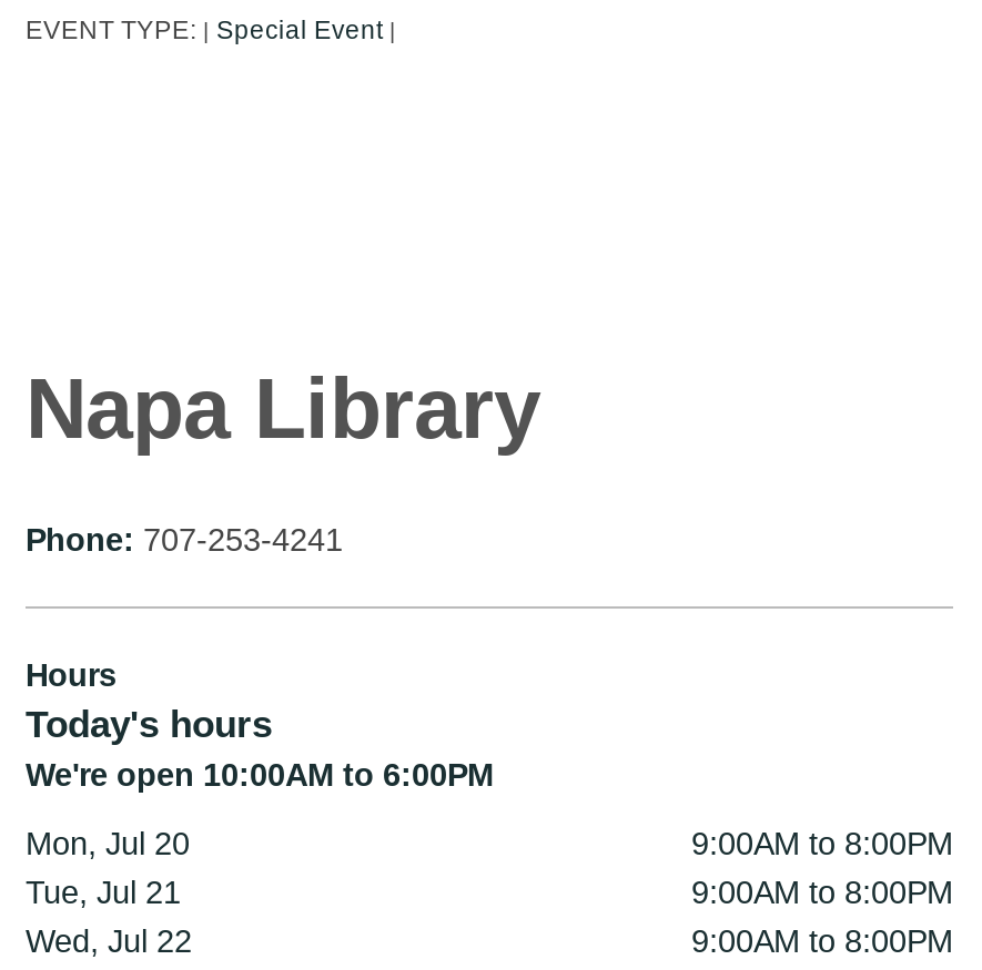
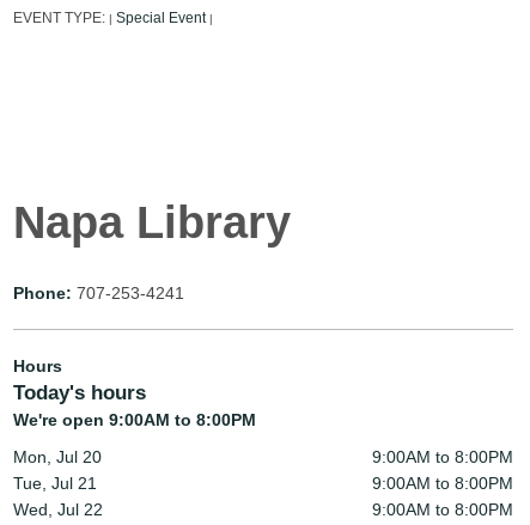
[26,758,494,794] We're open 10:00AM to 6:00PM -> [13,411,256,430] We're open 9:00AM to 8:00PM

